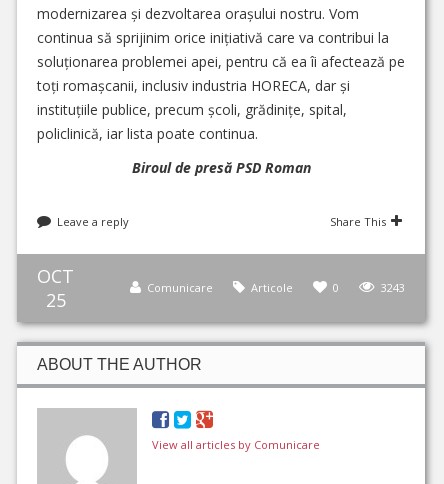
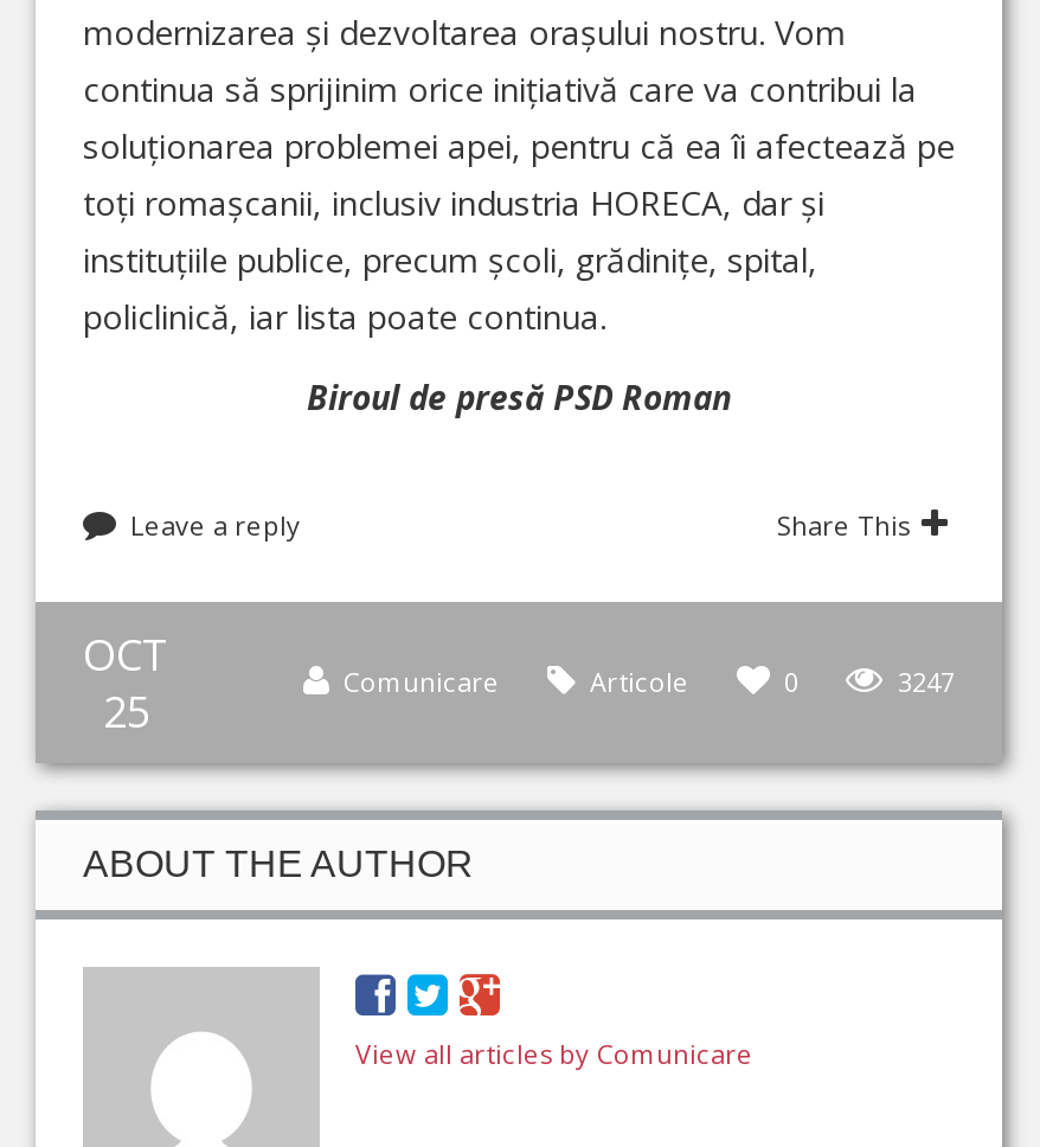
[378,280,405,295] 3243 -> [891,664,955,699] 3247

